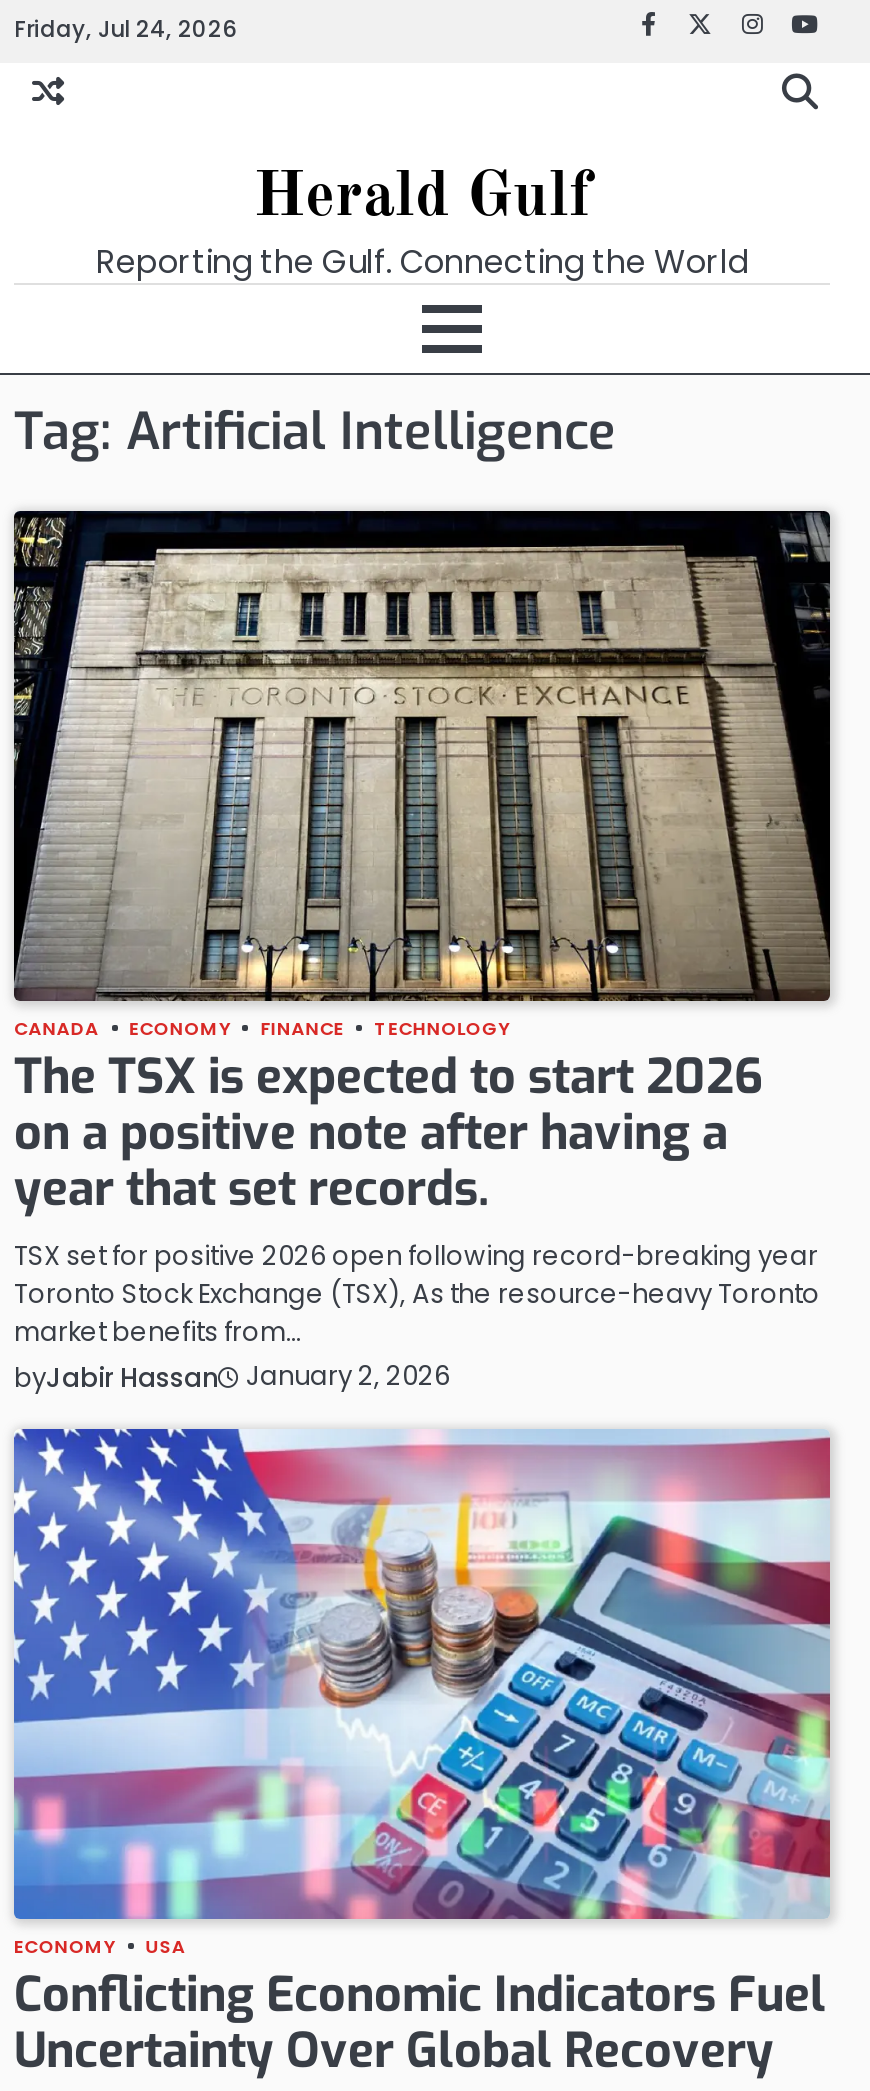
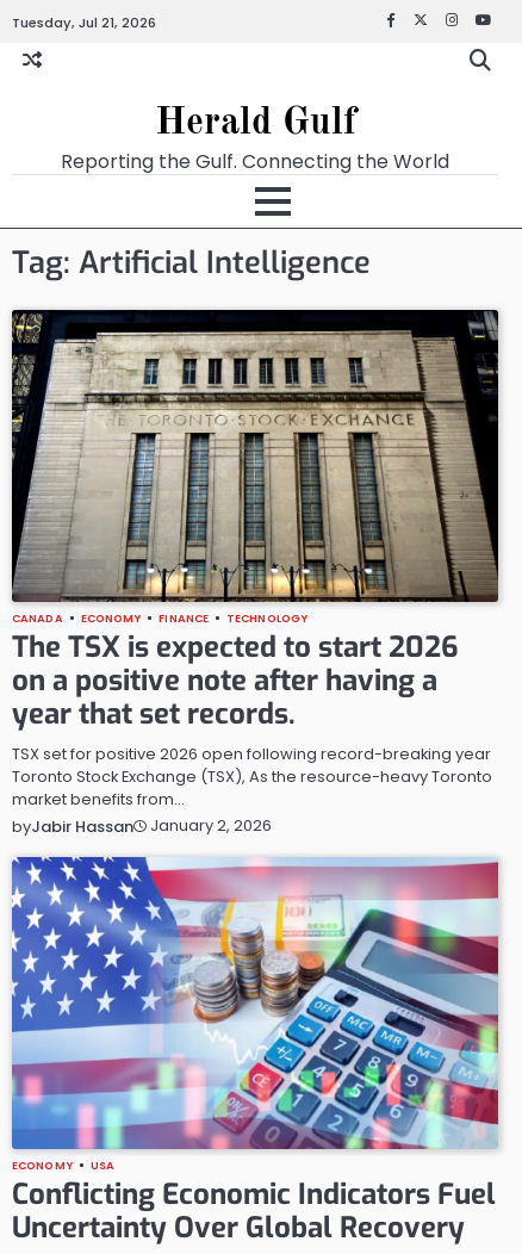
[14,12,236,44] Friday, Jul 24, 2026 -> [12,13,156,32] Tuesday, Jul 21, 2026

